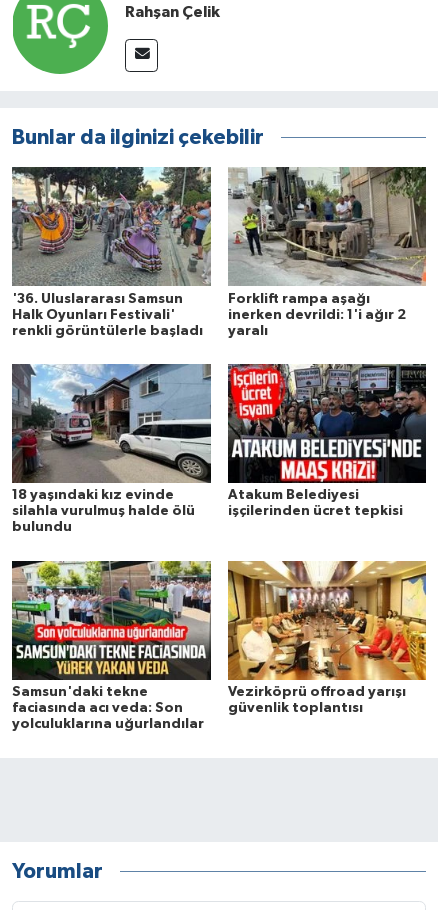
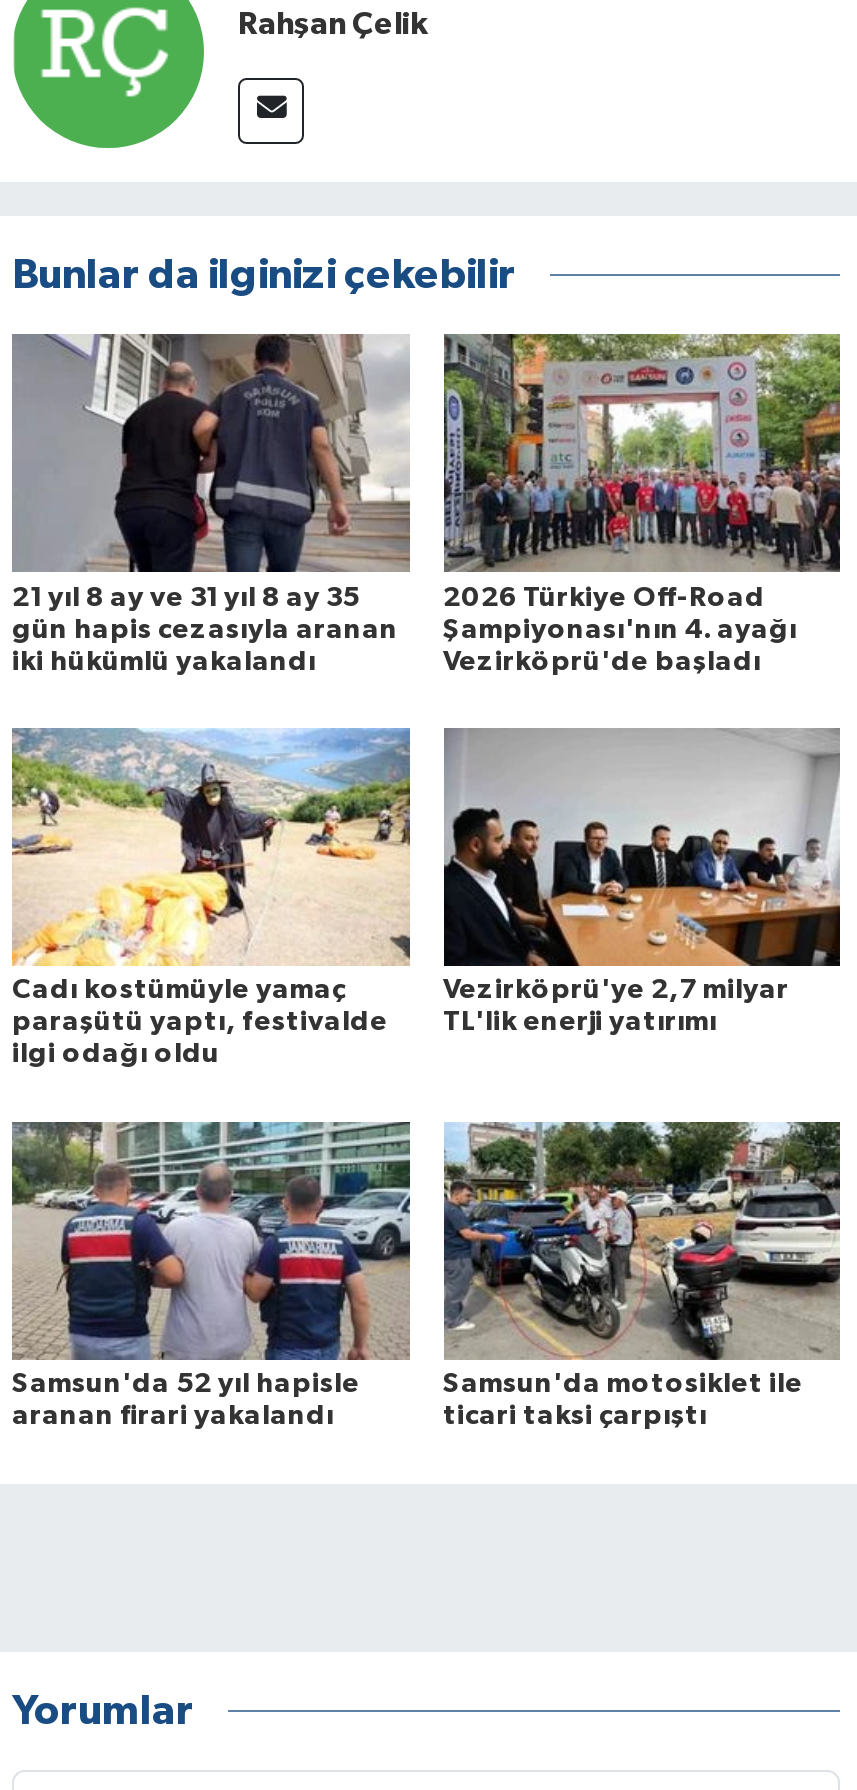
[12,166,211,338] [image] | '36. Uluslararası Samsun | Halk Oyunları Festivali' | renkli görüntülerle başladı -> [12,332,408,675] [image] | 21 yıl 8 ay ve 31 yıl 8 ay 35 | gün hapis cezasıyla aranan | iki hükümlü yakalandı
[227,166,427,338] [image] | Forklift rampa aşağı | inerken devrildi: 1'i ağır 2 | yaralı -> [443,332,842,675] [image] | 2026 Türkiye Off-Road | Şampiyonası'nın 4. ayağı | Vezirköprü'de başladı
[11,363,212,534] [image] | 18 yaşındaki kız evinde | silahla vurulmuş halde ölü | bulundu -> [12,726,412,1069] [image] | Cadı kostümüyle yamaç | paraşütü yaptı, festivalde | ilgi odağı oldu
[227,363,427,518] [image] | Atakum Belediyesi | işçilerinden ücret tepkisi -> [443,728,842,1037] [image] | Vezirköprü'ye 2,7 milyar | TL'lik enerji yatırımı
[12,560,211,731] [image] | Samsun'daki tekne | faciasında acı veda: Son | yolculuklarına uğurlandılar -> [12,1120,410,1431] [image] | Samsun'da 52 yıl hapisle | aranan firari yakalandı
[227,560,427,715] [image] | Vezirköprü offroad yarışı | güvenlik toplantısı -> [442,1120,842,1431] [image] | Samsun'da motosiklet ile | ticari taksi çarpıştı

